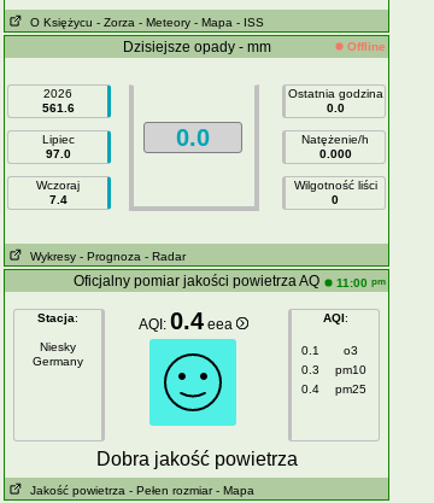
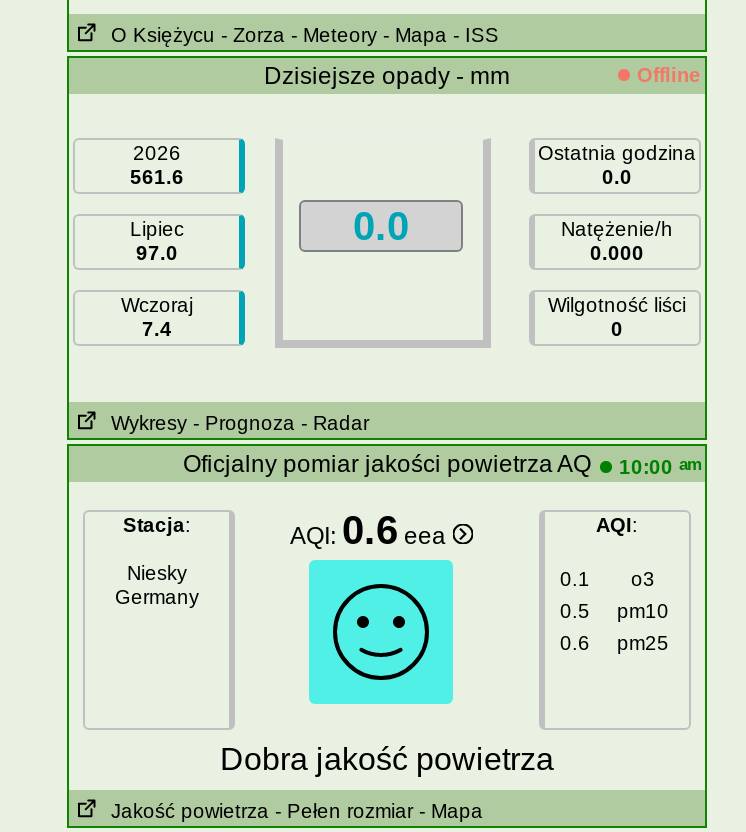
[74,273,386,289] Oficjalny pomiar jakości powietrza AQ 11:00 pm -> [183,450,701,478] Oficjalny pomiar jakości powietrza AQ 10:00 am
[138,308,236,334] AQI: 0.4 eea -> [290,508,452,552] AQI: 0.6 eea
[301,363,366,376] 0.3 pm10 -> [560,600,669,622] 0.5 pm10
[301,382,366,396] 0.4 pm25 -> [560,632,669,654] 0.6 pm25

